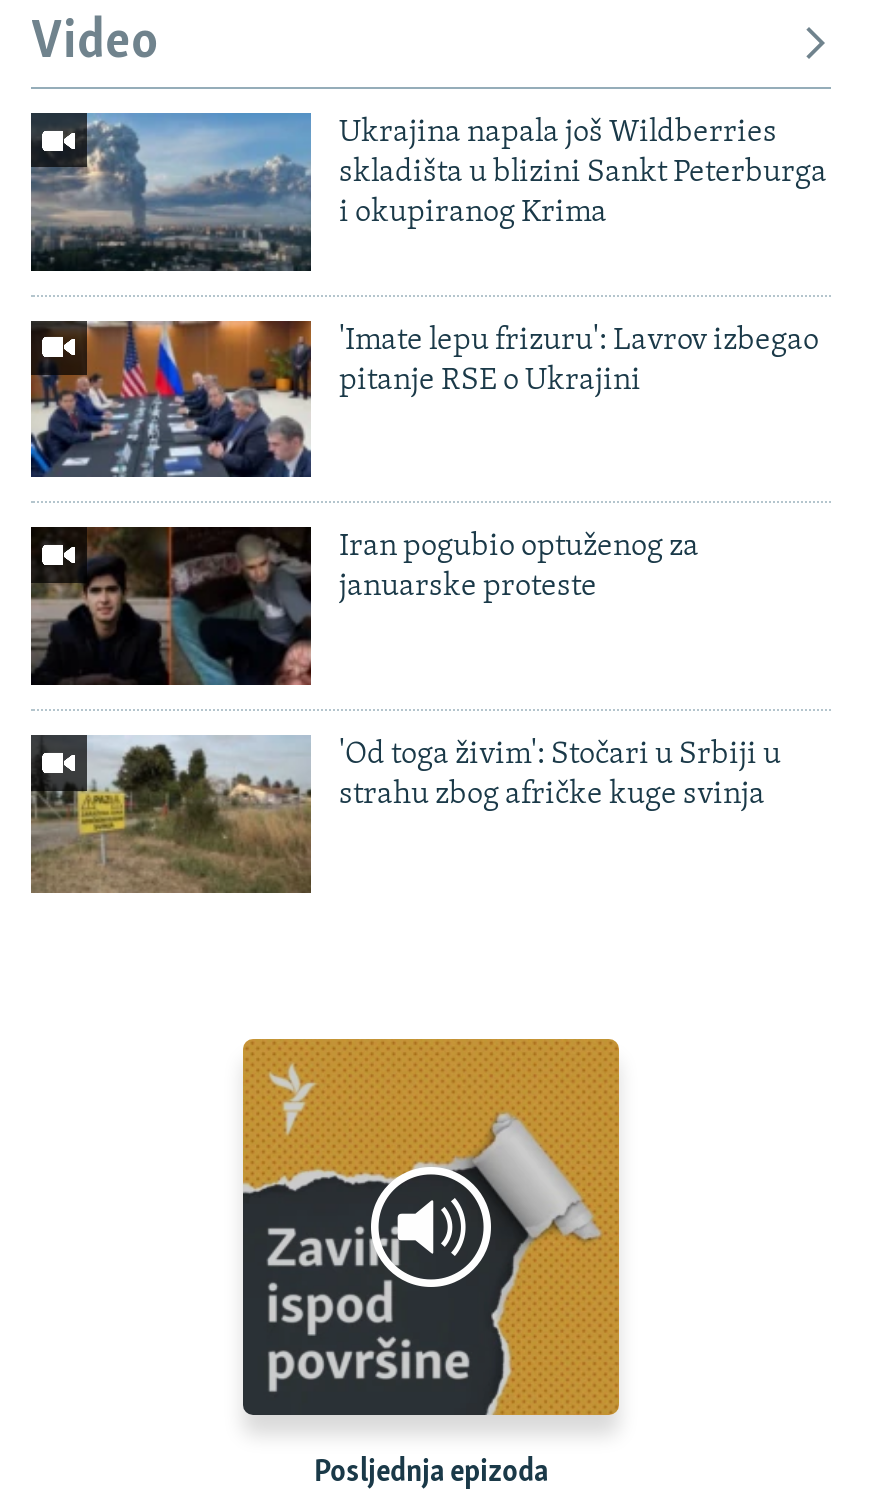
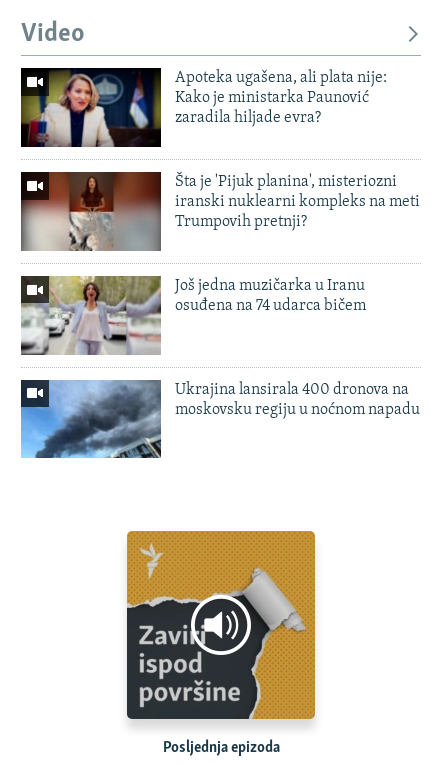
[29,112,827,274] [image] | Ukrajina napala još Wildberries | skladišta u blizini Sankt Peterburga | i okupiranog Krima -> [20,67,387,148] [image] | Apoteka ugašena, ali plata nije: | Kako je ministarka Paunović | zaradila hiljade evra?
[29,320,819,478] [image] | 'Imate lepu frizuru': Lavrov izbegao | pitanje RSE o Ukrajini -> [20,171,420,251] [image] | Šta je 'Pijuk planina', misteriozni | iranski nuklearni kompleks na meti | Trumpovih pretnji?
[29,524,699,686] [image] | Iran pogubio optuženog za | januarske proteste -> [21,275,366,355] [image] | Još jedna muzičarka u Iranu | osuđena na 74 udarca bičem
[29,734,781,896] [image] | 'Od toga živim': Stočari u Srbiji u | strahu zbog afričke kuge svinja -> [20,379,420,459] [image] | Ukrajina lansirala 400 dronova na | moskovsku regiju u noćnom napadu

